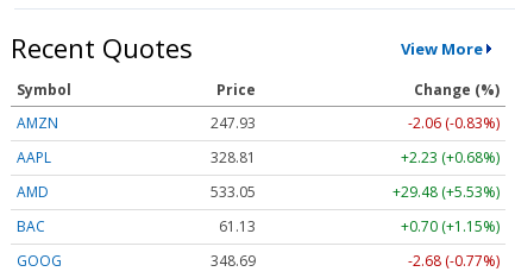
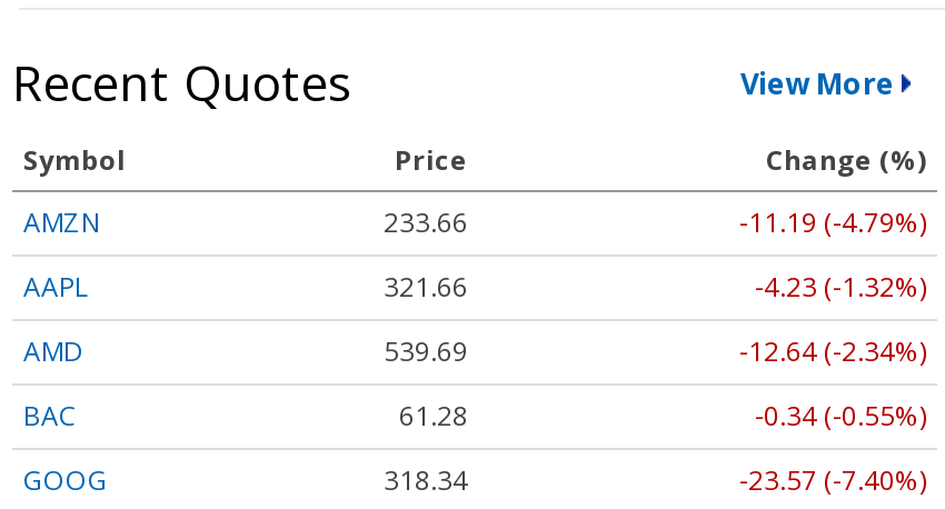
[211,113,256,133] 247.93 -> [384,203,468,241] 233.66
[408,113,500,133] -2.06 (-0.83%) -> [739,203,926,241] -11.19 (-4.79%)
[211,147,256,168] 328.81 -> [384,268,468,306] 321.66
[401,147,500,168] +2.23 (+0.68%) -> [755,268,926,306] -4.23 (-1.32%)
[211,182,256,202] 533.05 -> [384,332,468,370] 539.69
[392,182,500,202] +29.48 (+5.53%) -> [739,332,926,370] -12.64 (-2.34%)
[219,216,256,236] 61.13 -> [399,397,468,435] 61.28
[401,216,500,236] +0.70 (+1.15%) -> [755,397,926,435] -0.34 (-0.55%)
[211,251,256,271] 348.69 -> [384,461,468,499] 318.34
[408,251,500,271] -2.68 (-0.77%) -> [739,461,926,499] -23.57 (-7.40%)

